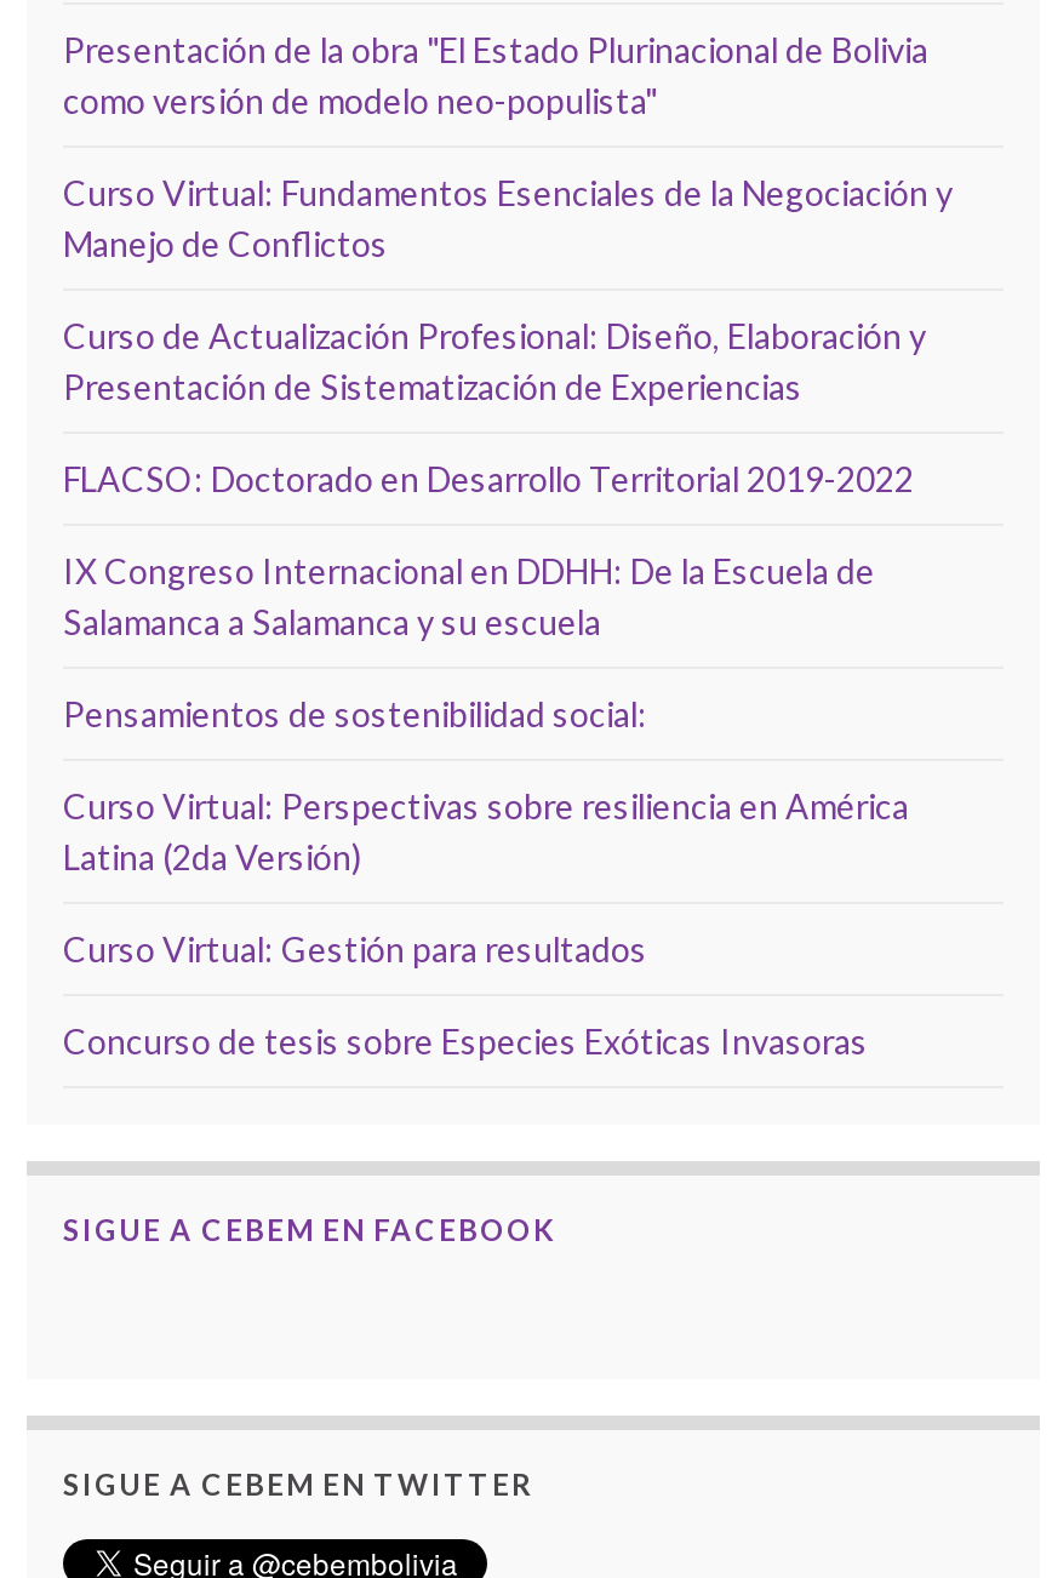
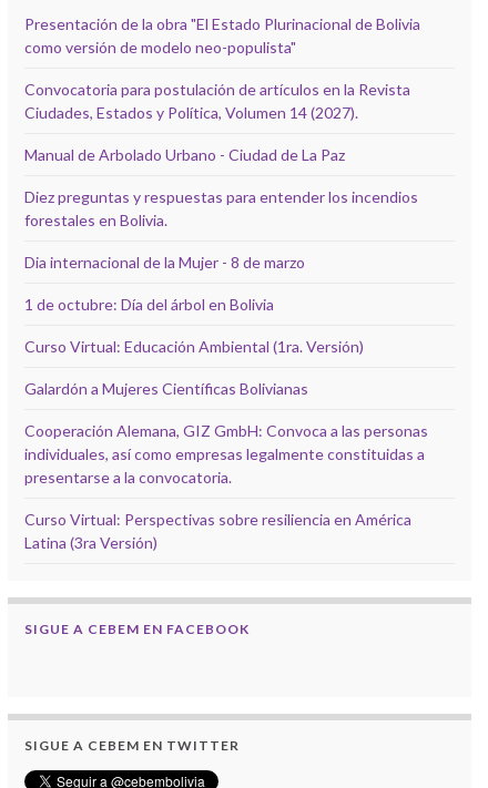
[63,173,953,735] Curso Virtual: Fundamentos Esenciales de la Negociación y | Manejo de Conflictos | Curso de Actualización Profesional: Diseño, Elaboración y | Presentación de Sistematización de Experiencias | FLACSO: Doctorado en Desarrollo Territorial 2019-2022 | IX Congreso Internacional en DDHH: De la Escuela de | Salamanca a Salamanca y su escuela | Pensamientos de sostenibilidad social: -> [24,80,428,487] Convocatoria para postulación de artículos en la Revista | Ciudades, Estados y Política, Volumen 14 (2027). | Manual de Arbolado Urbano - Ciudad de La Paz | Diez preguntas y respuestas para entender los incendios | forestales en Bolivia. | Dia internacional de la Mujer - 8 de marzo | 1 de octubre: Día del árbol en Bolivia | Curso Virtual: Educación Ambiental (1ra. Versión) | Galardón a Mujeres Científicas Bolivianas | Cooperación Alemana, GIZ GmbH: Convoca a las personas | individuales, así como empresas legalmente constituidas a | presentarse a la convocatoria.
moved [63,786,909,827] -> [24,510,411,529]: Curso Virtual: Perspectivas sobre resiliencia en América
[63,837,868,1062] Latina (2da Versión) | Curso Virtual: Gestión para resultados | Concurso de tesis sobre Especies Exóticas Invasoras -> [24,533,157,552] Latina (3ra Versión)

